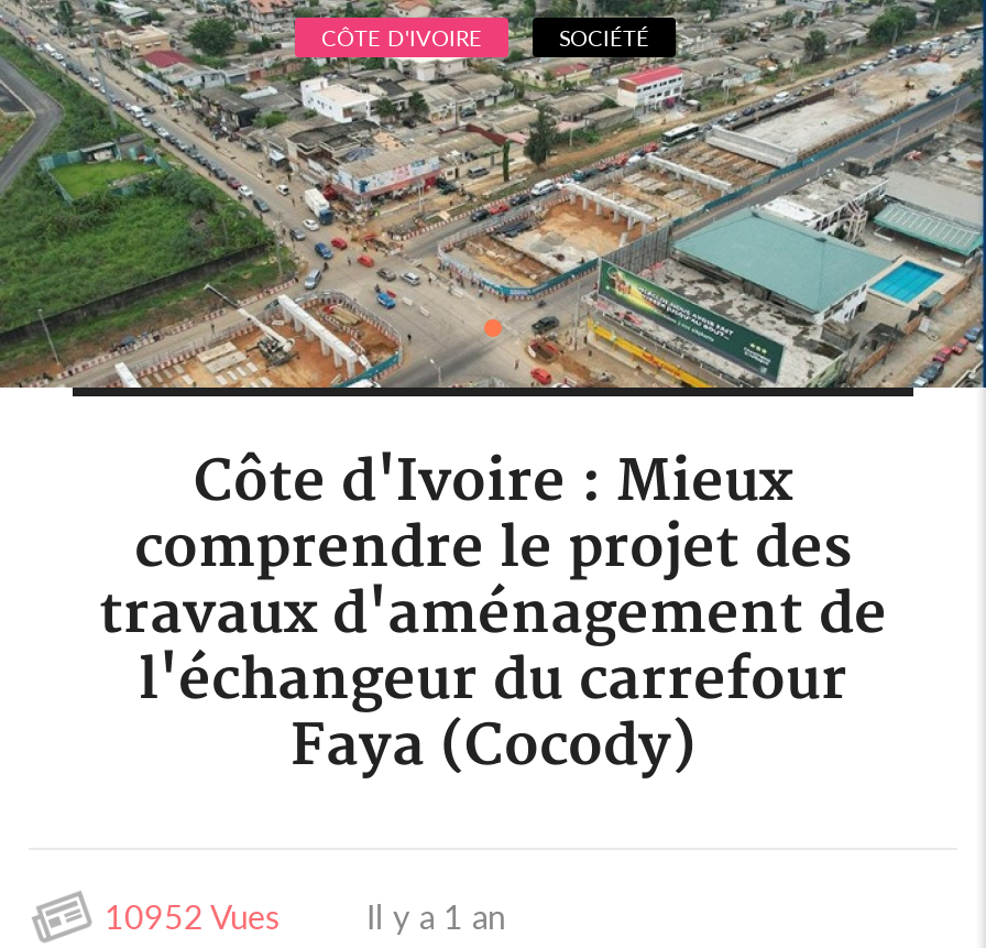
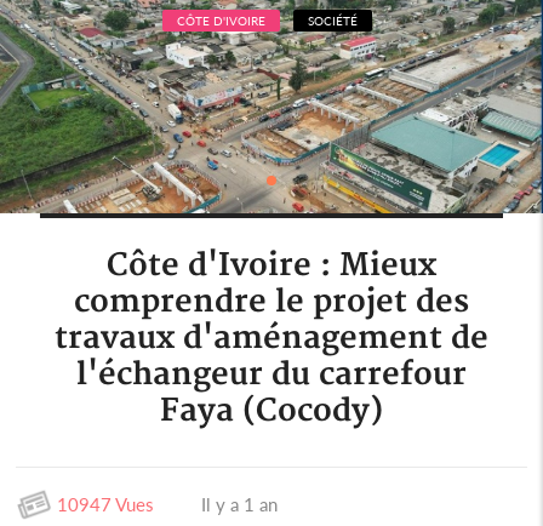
[96,896,505,936] 10952 Vues Il y a 1 an -> [53,493,278,515] 10947 Vues Il y a 1 an

